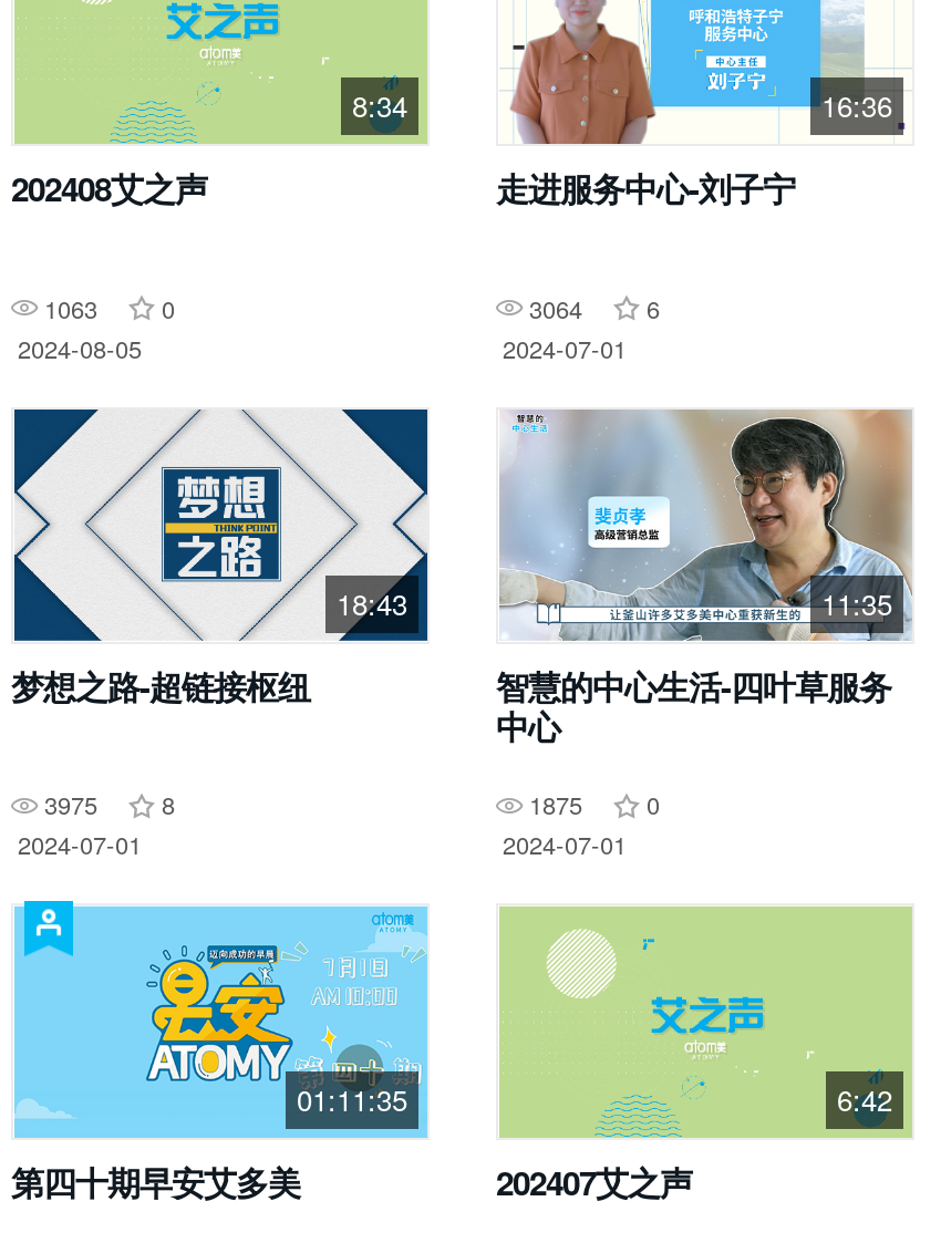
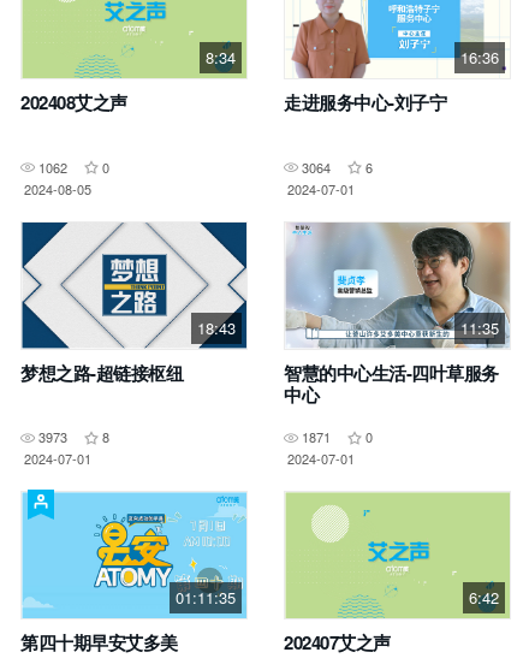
[44,290,175,325] 1063 0 -> [38,157,109,177] 1062 0
[44,787,175,822] 3975 8 -> [38,427,109,447] 3973 8
[529,787,660,822] 1875 0 -> [302,427,373,447] 1871 0

